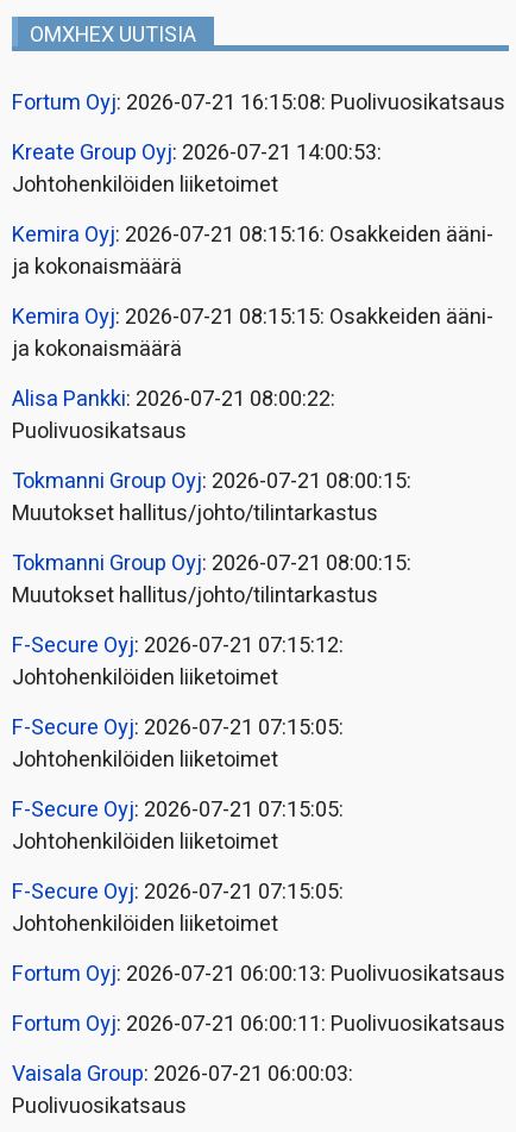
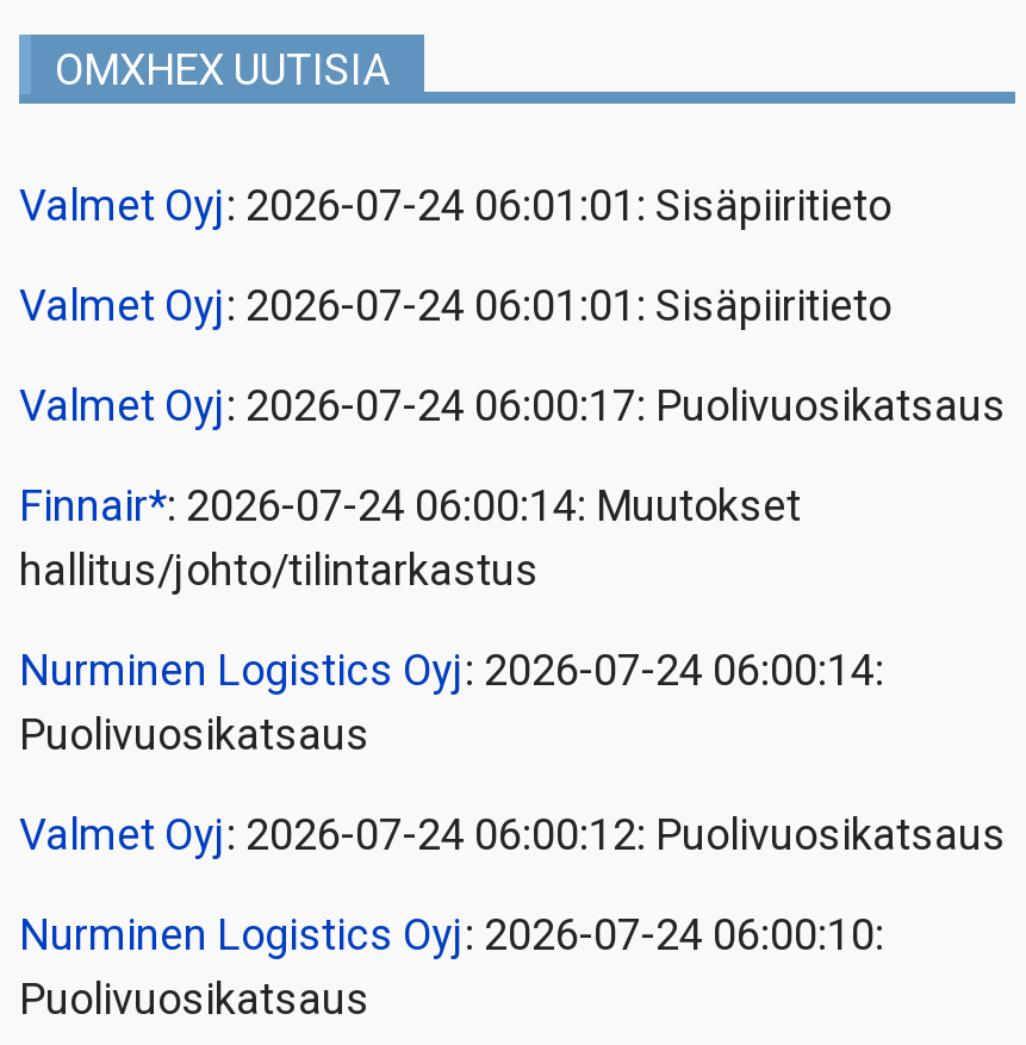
[12,87,505,120] Fortum Oyj: 2026-07-21 16:15:08: Puolivuosikatsaus -> [19,176,891,240] Valmet Oyj: 2026-07-24 06:01:01: Sisäpiiritieto
[12,137,382,202] Kreate Group Oyj: 2026-07-21 14:00:53: | Johtohenkilöiden liiketoimet -> [19,276,891,341] Valmet Oyj: 2026-07-24 06:01:01: Sisäpiiritieto
[12,219,493,284] Kemira Oyj: 2026-07-21 08:15:16: Osakkeiden ääni- | ja kokonaismäärä -> [19,376,1006,441] Valmet Oyj: 2026-07-24 06:00:17: Puolivuosikatsaus
[12,302,493,366] Kemira Oyj: 2026-07-21 08:15:15: Osakkeiden ääni- | ja kokonaismäärä -> [19,476,801,605] Finnair*: 2026-07-24 06:00:14: Muutokset | hallitus/johto/tilintarkastus
[12,384,335,416] Alisa Pankki: 2026-07-21 08:00:22: -> [19,641,884,705] Nurminen Logistics Oyj: 2026-07-24 06:00:14:
[12,466,505,1091] Tokmanni Group Oyj: 2026-07-21 08:00:15: | Muutokset hallitus/johto/tilintarkastus | Tokmanni Group Oyj: 2026-07-21 08:00:15: | Muutokset hallitus/johto/tilintarkastus | F-Secure Oyj: 2026-07-21 07:15:12: | Johtohenkilöiden liiketoimet | F-Secure Oyj: 2026-07-21 07:15:05: | Johtohenkilöiden liiketoimet | F-Secure Oyj: 2026-07-21 07:15:05: | Johtohenkilöiden liiketoimet | F-Secure Oyj: 2026-07-21 07:15:05: | Johtohenkilöiden liiketoimet | Fortum Oyj: 2026-07-21 06:00:13: Puolivuosikatsaus | Fortum Oyj: 2026-07-21 06:00:11: Puolivuosikatsaus | Vaisala Group: 2026-07-21 06:00:03: -> [19,805,1006,970] Valmet Oyj: 2026-07-24 06:00:12: Puolivuosikatsaus | Nurminen Logistics Oyj: 2026-07-24 06:00:10:

